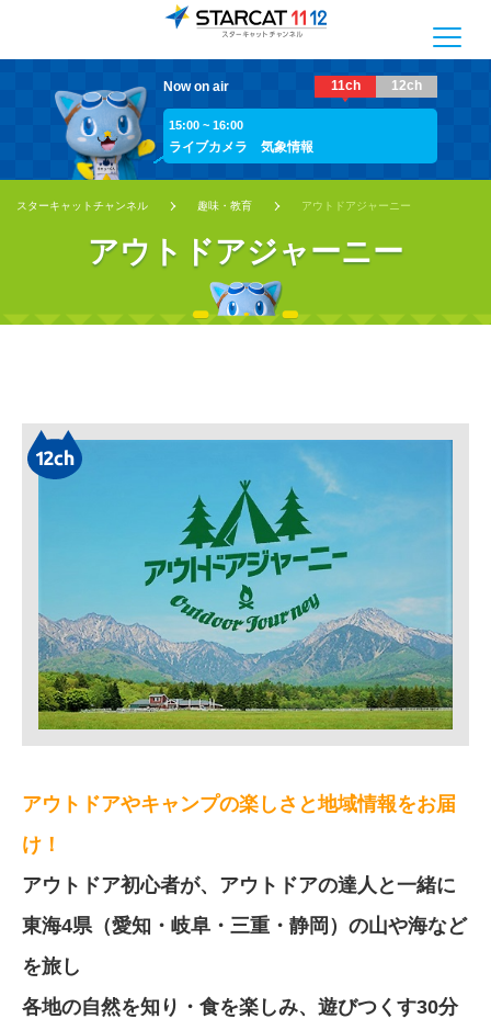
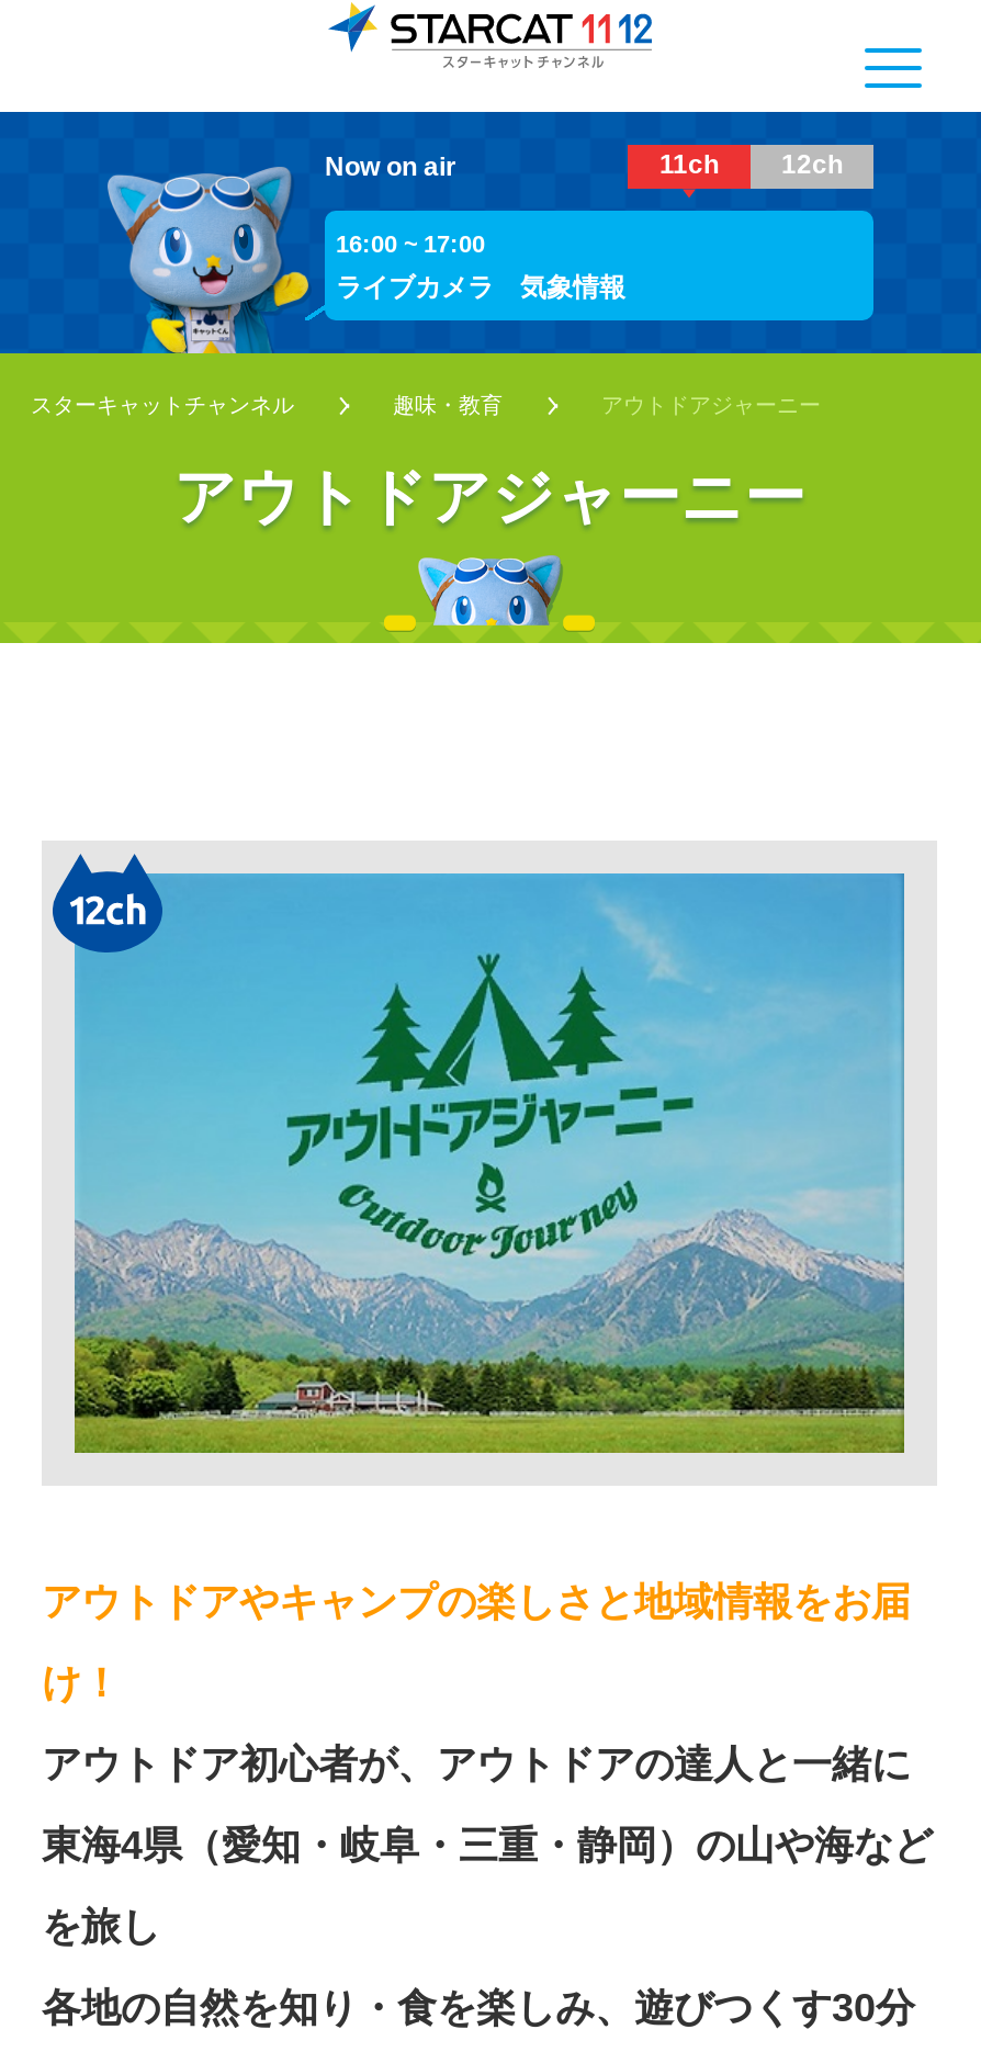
[169,119,243,132] 15:00 ~ 16:00 -> [336,231,485,257] 16:00 ~ 17:00

